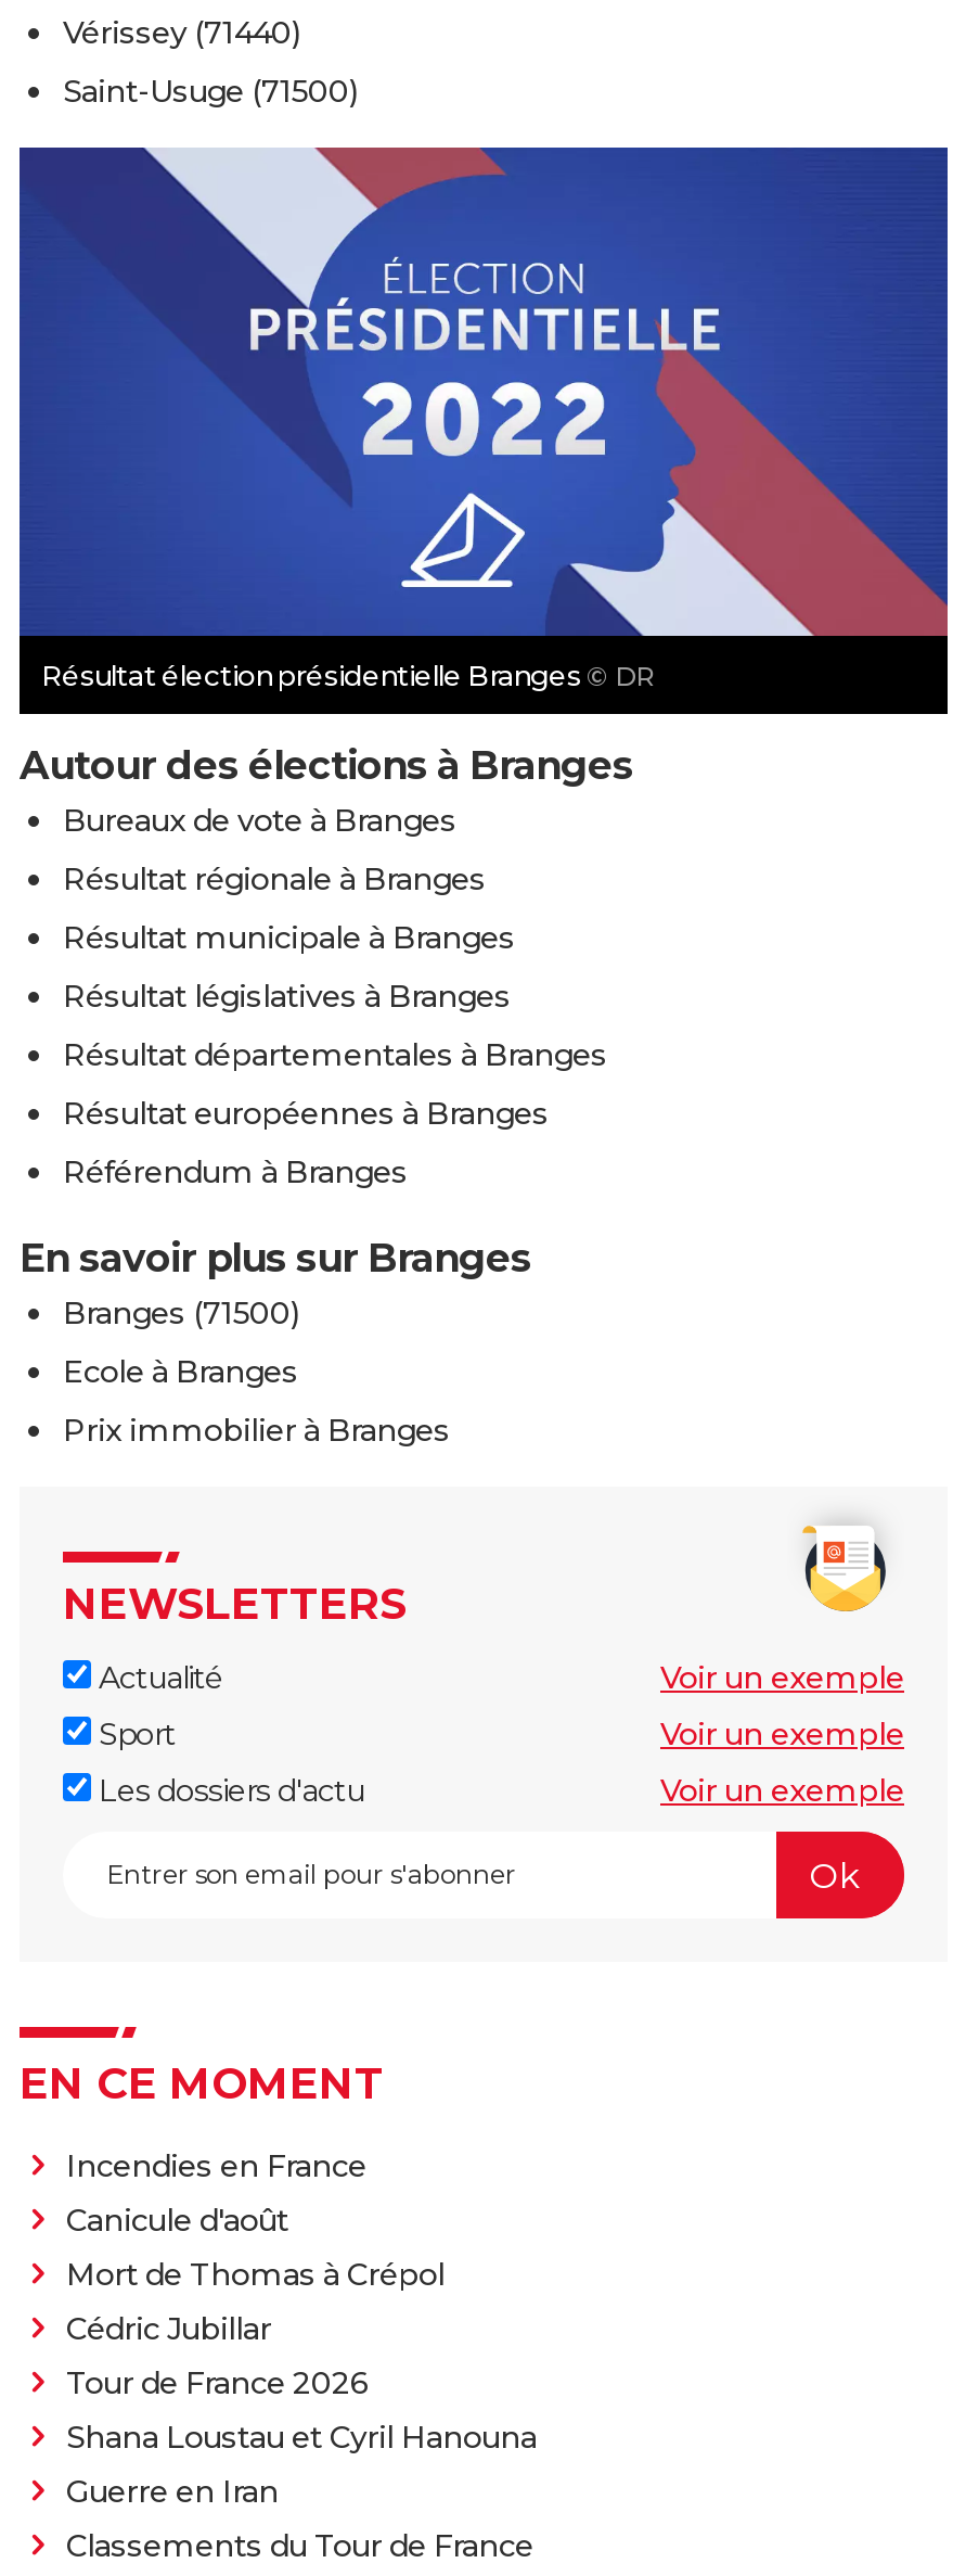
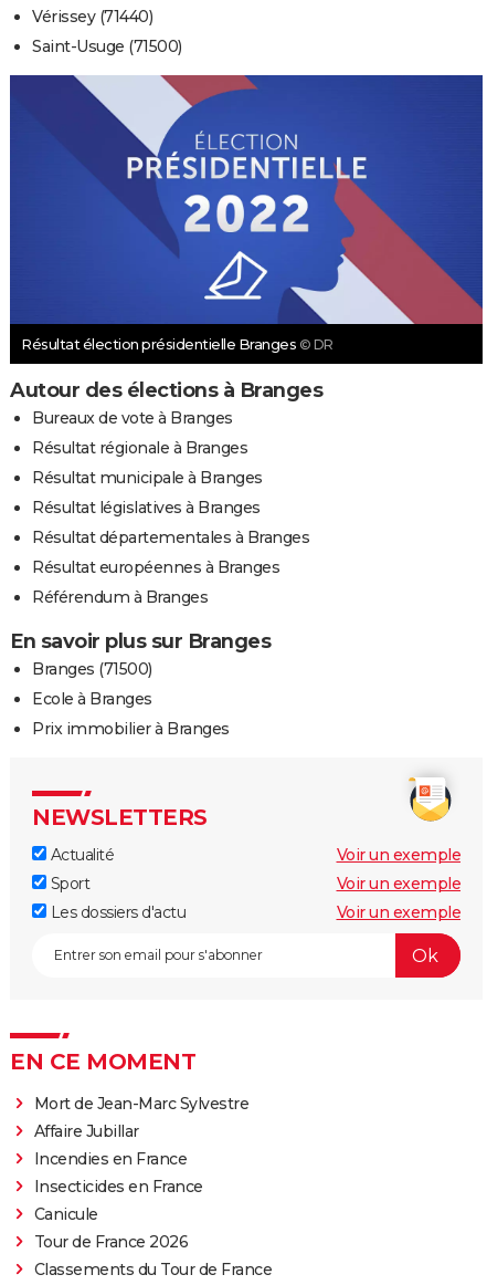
none -> [34,1094,248,1142] Mort de Jean-Marc Sylvestre | Affaire Jubillar
moved [66,2147,366,2186] -> [34,1149,187,1169]: Incendies en France
[66,2201,445,2349] Canicule d'août | Mort de Thomas à Crépol | Cédric Jubillar -> [34,1177,203,1225] Insecticides en France | Canicule
moved [66,2364,369,2403] -> [34,1232,188,1252]: Tour de France 2026
[66,2418,537,2512] Shana Loustau et Cyril Hanouna | Guerre en Iran -> none

